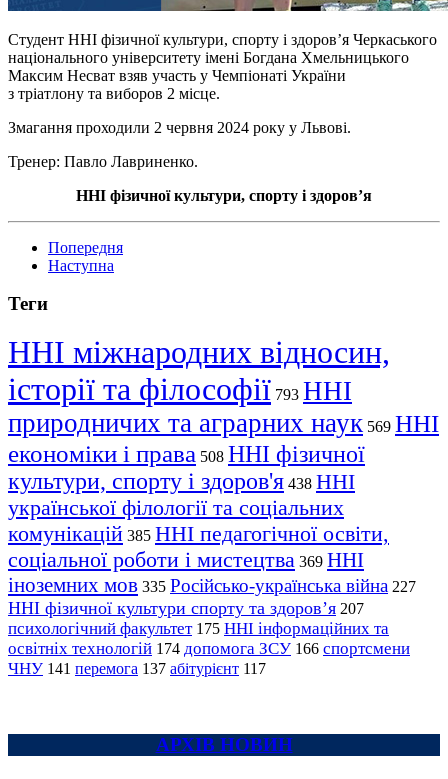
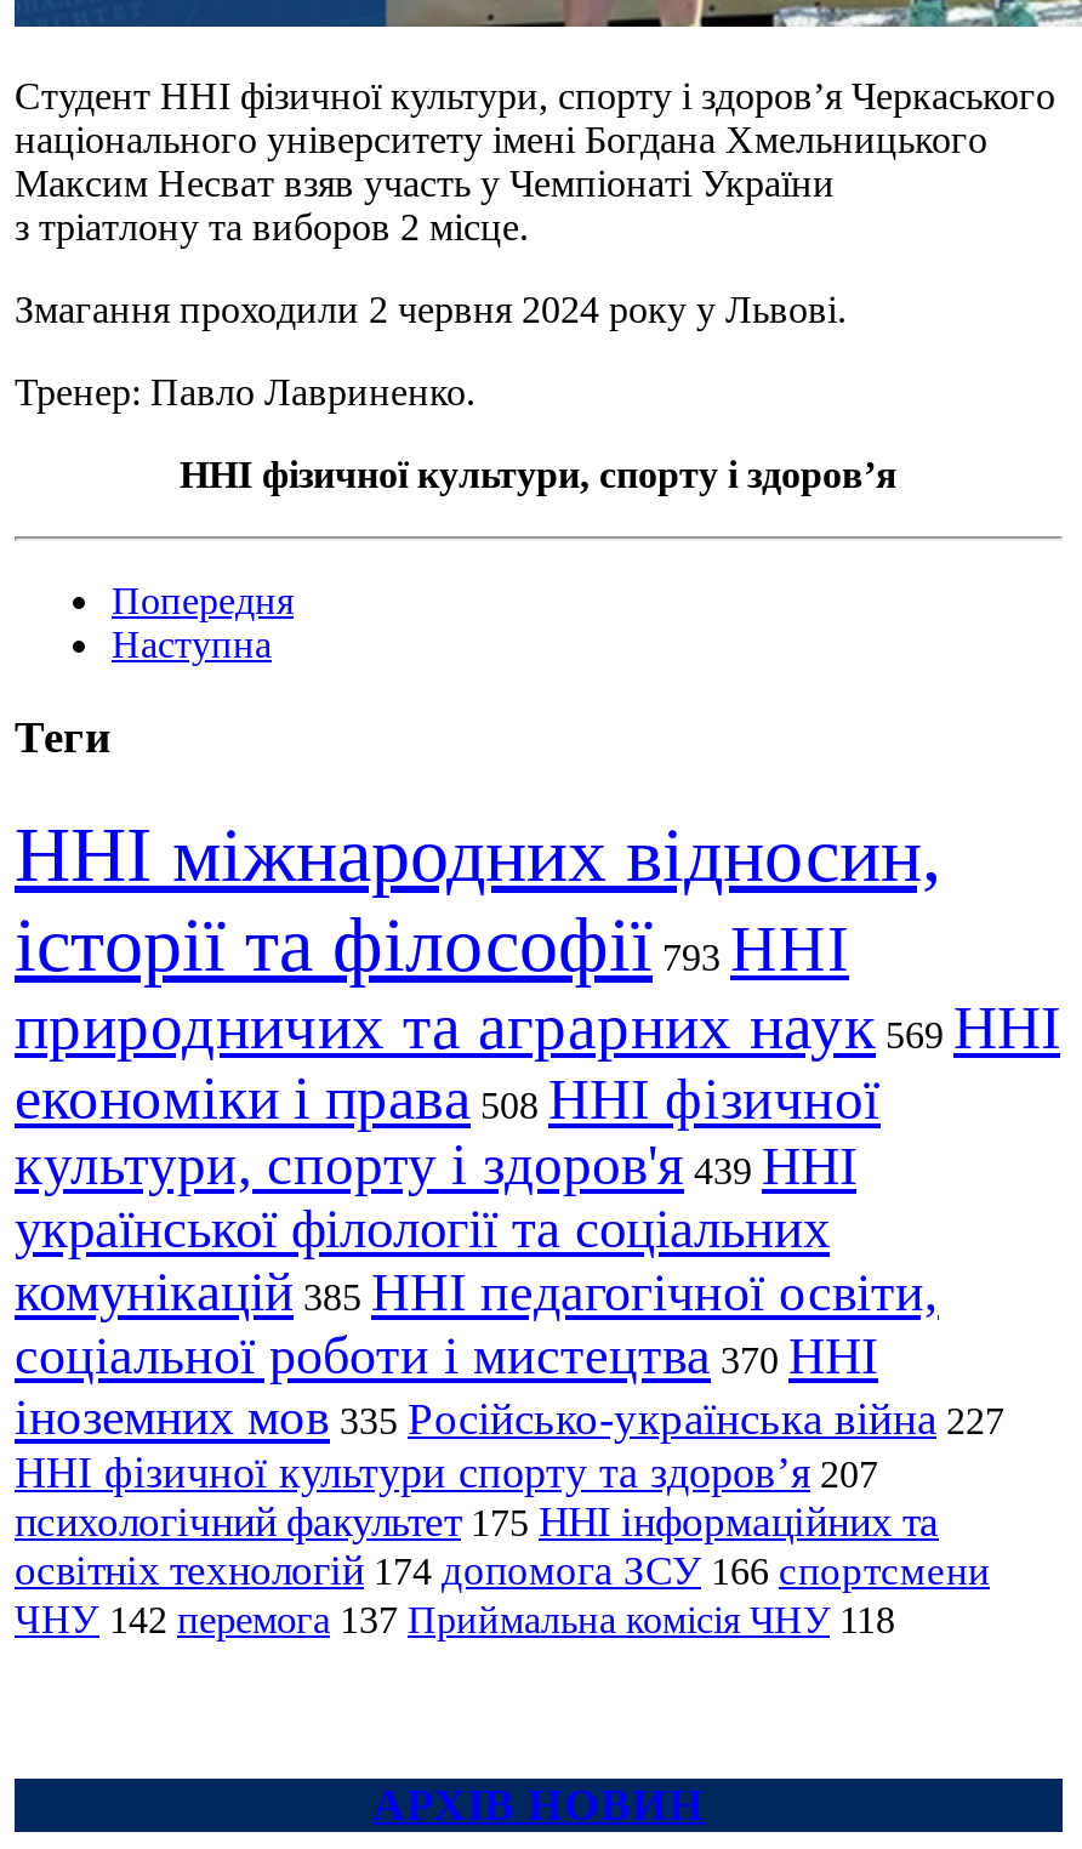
[8,468,355,494] культури, спорту і здоров'я 438 ННІ -> [15,1133,856,1196] культури, спорту і здоров'я 439 ННІ
[8,547,364,572] соціальної роботи і мистецтва 369 ННІ -> [15,1325,878,1386] соціальної роботи і мистецтва 370 ННІ
[8,659,266,678] ЧНУ 141 перемога 137 абітурієнт 117 -> [15,1597,895,1643] ЧНУ 142 перемога 137 Приймальна комісія ЧНУ 118

